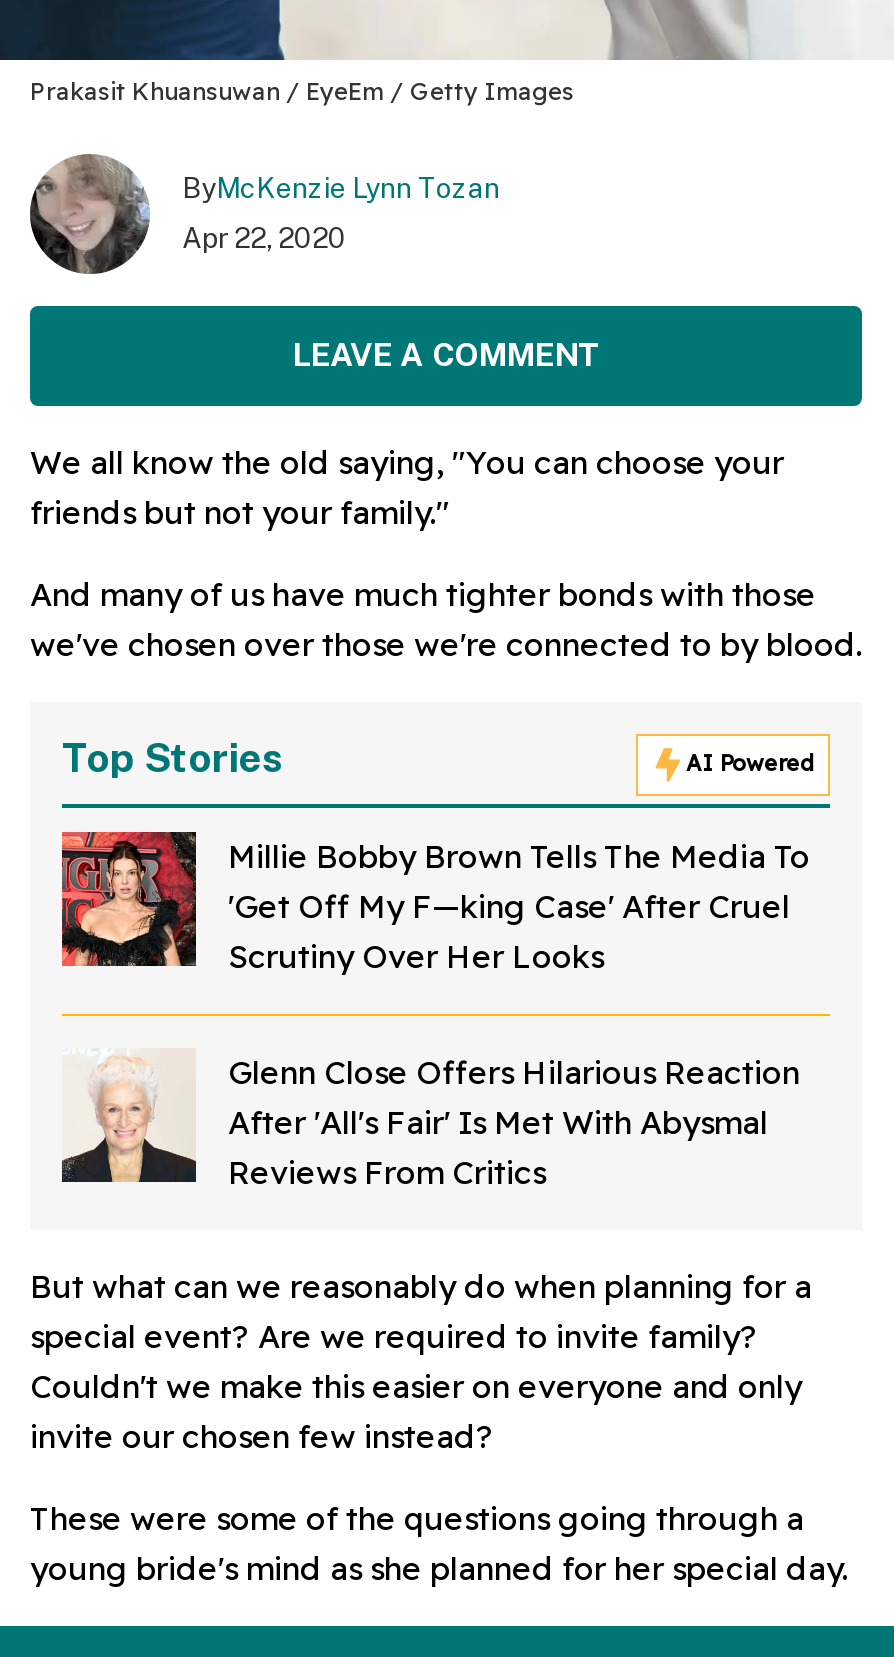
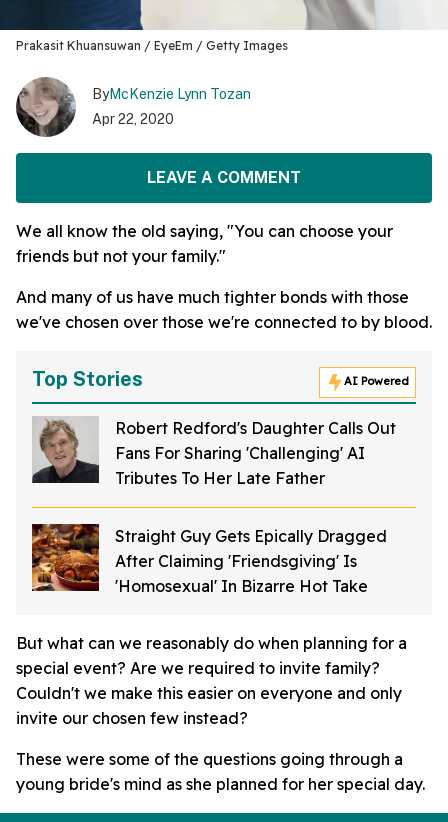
[60,830,810,976] [image] | Millie Bobby Brown Tells The Media To | 'Get Off My F—king Case' After Cruel | Scrutiny Over Her Looks -> [31,416,396,488] [image] | Robert Redford's Daughter Calls Out | Fans For Sharing 'Challenging' AI | Tributes To Her Late Father
[60,1048,800,1192] [image] | Glenn Close Offers Hilarious Reaction | After 'All's Fair' Is Met With Abysmal | Reviews From Critics -> [31,523,387,596] [image] | Straight Guy Gets Epically Dragged | After Claiming 'Friendsgiving' Is | 'Homosexual' In Bizarre Hot Take

